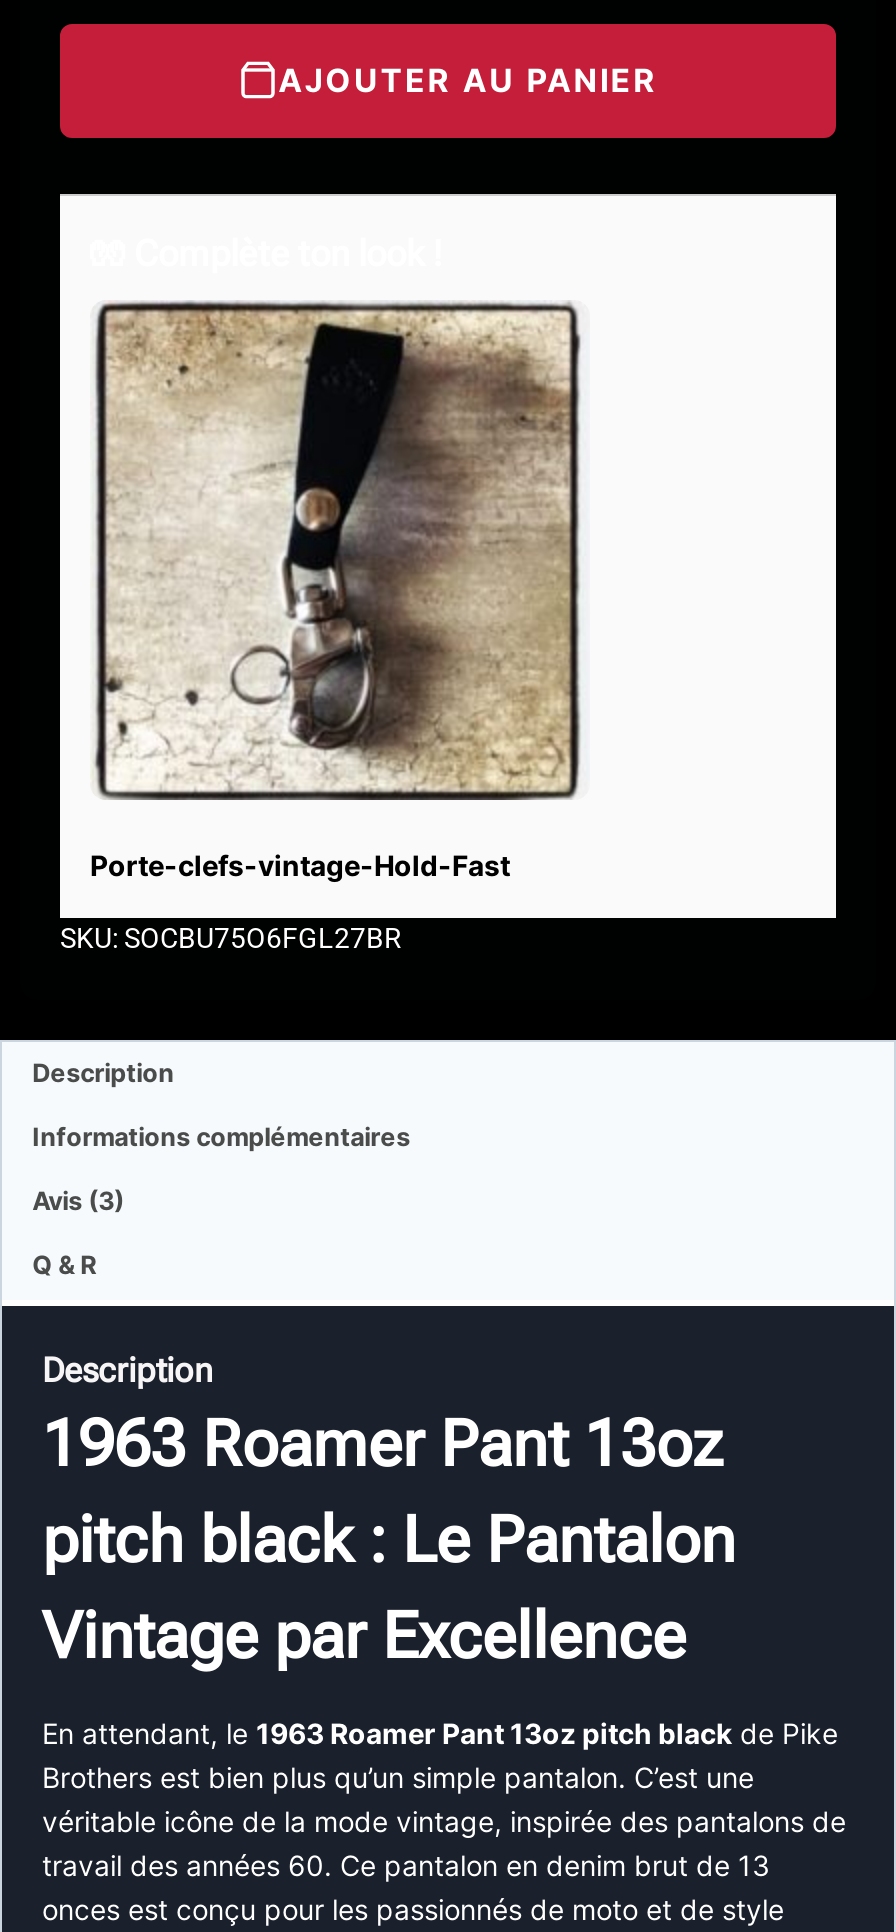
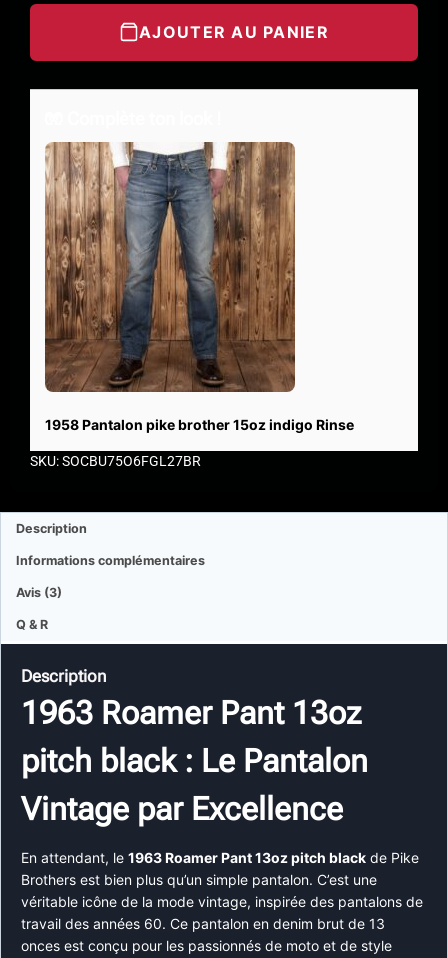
[90,300,590,881] [image] | Porte-clefs-vintage-Hold-Fast -> [44,141,354,433] [image] | 1958 Pantalon pike brother 15oz indigo Rinse

